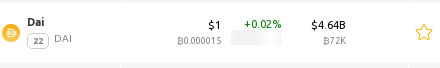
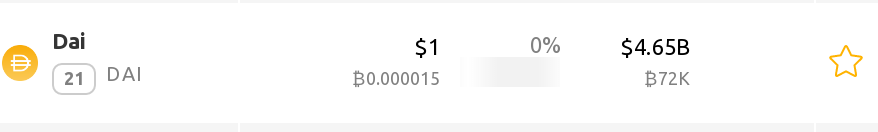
[251,18,346,31] 0.02 | $4.64B -> [530,33,690,59] 0 | $4.65B

